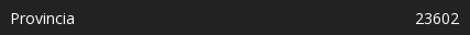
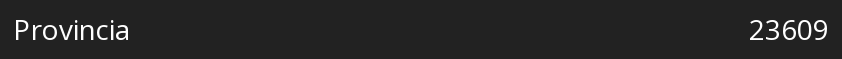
[415,8,459,28] 23602 -> [749,10,829,48] 23609

